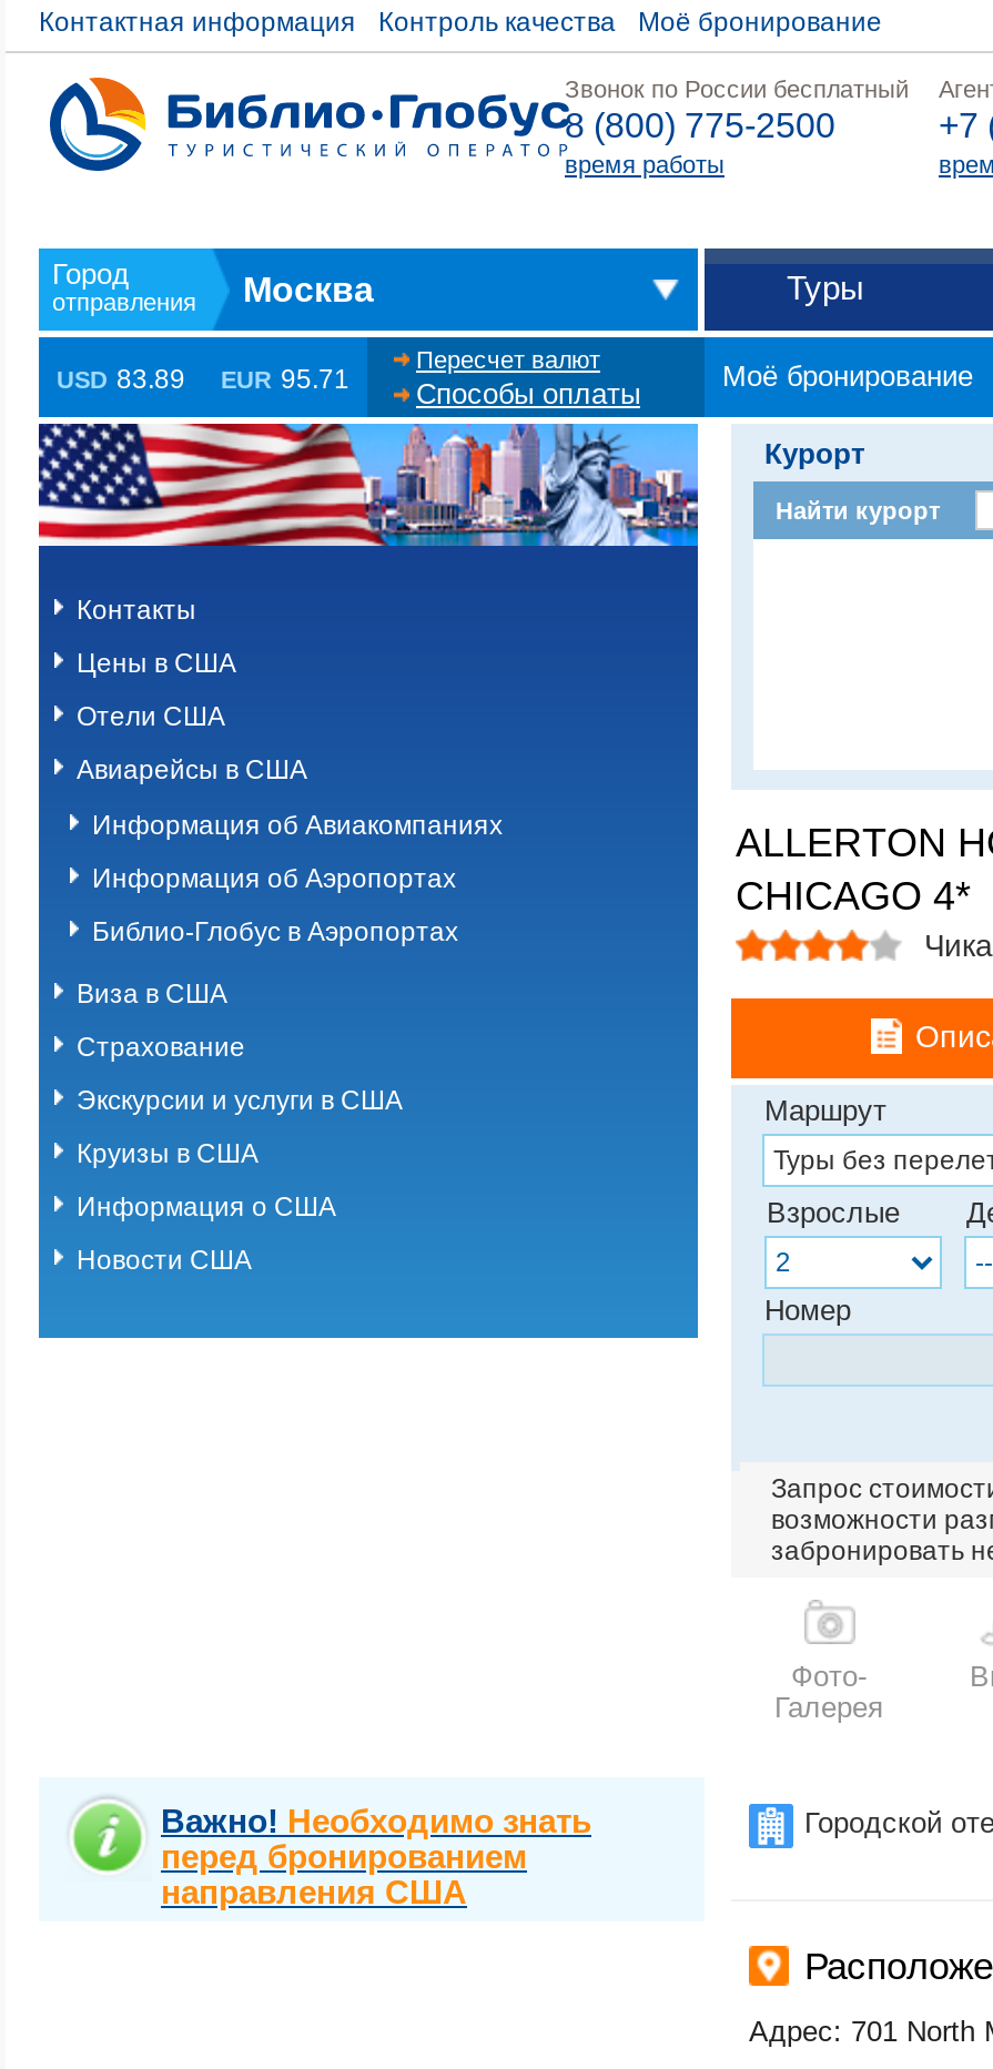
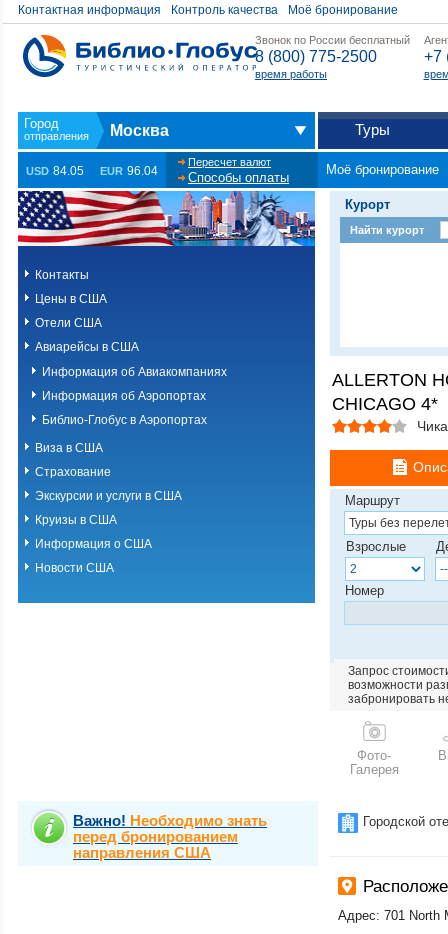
[57,364,185,395] USD 83.89 -> [26,164,84,178] USD 84.05
[221,364,349,395] EUR 95.71 -> [100,164,158,178] EUR 96.04

